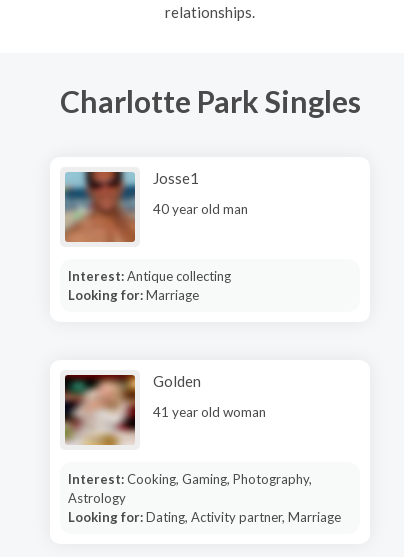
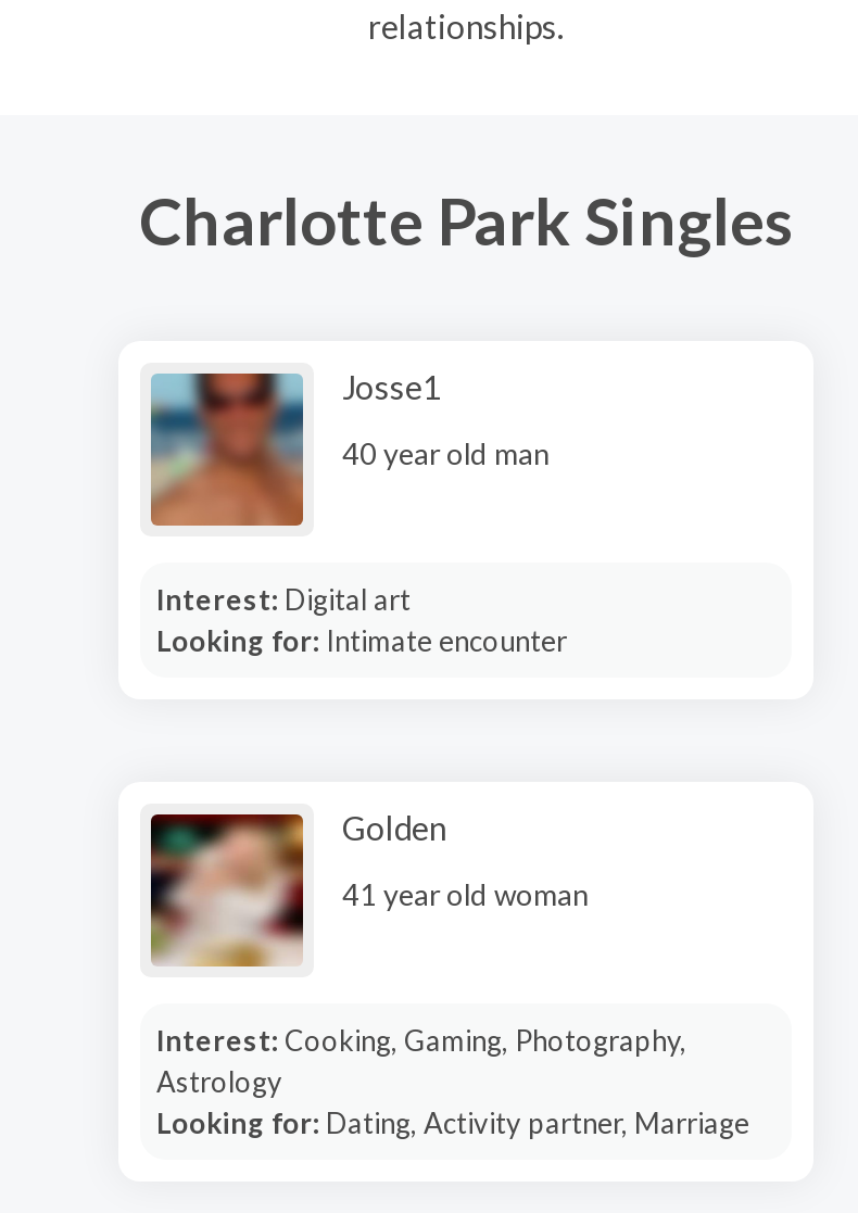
[67,267,230,302] Interest: Antique collecting | Looking for: Marriage -> [156,581,567,657] Interest: Digital art | Looking for: Intimate encounter

